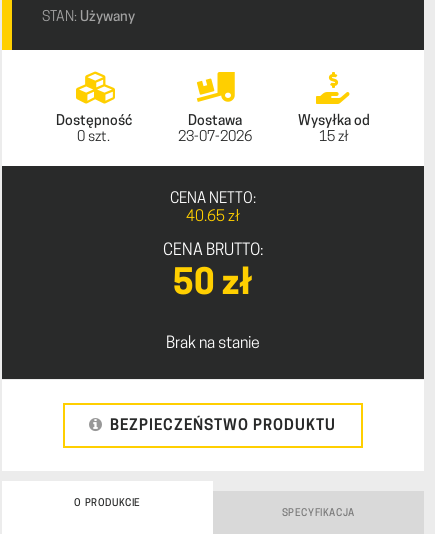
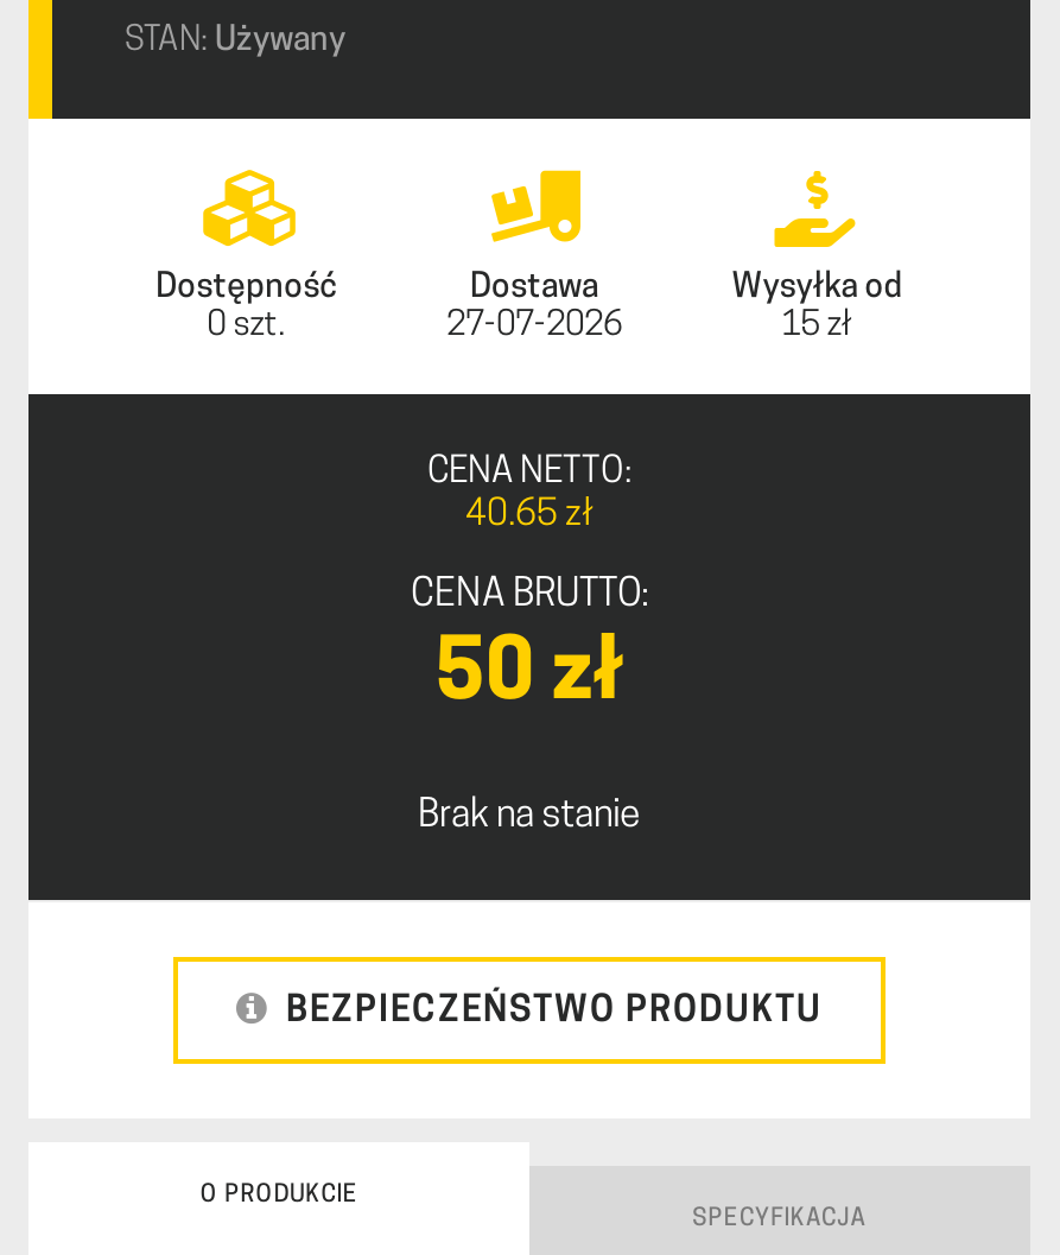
[178,130,252,145] 23-07-2026 -> [446,309,622,344] 27-07-2026

